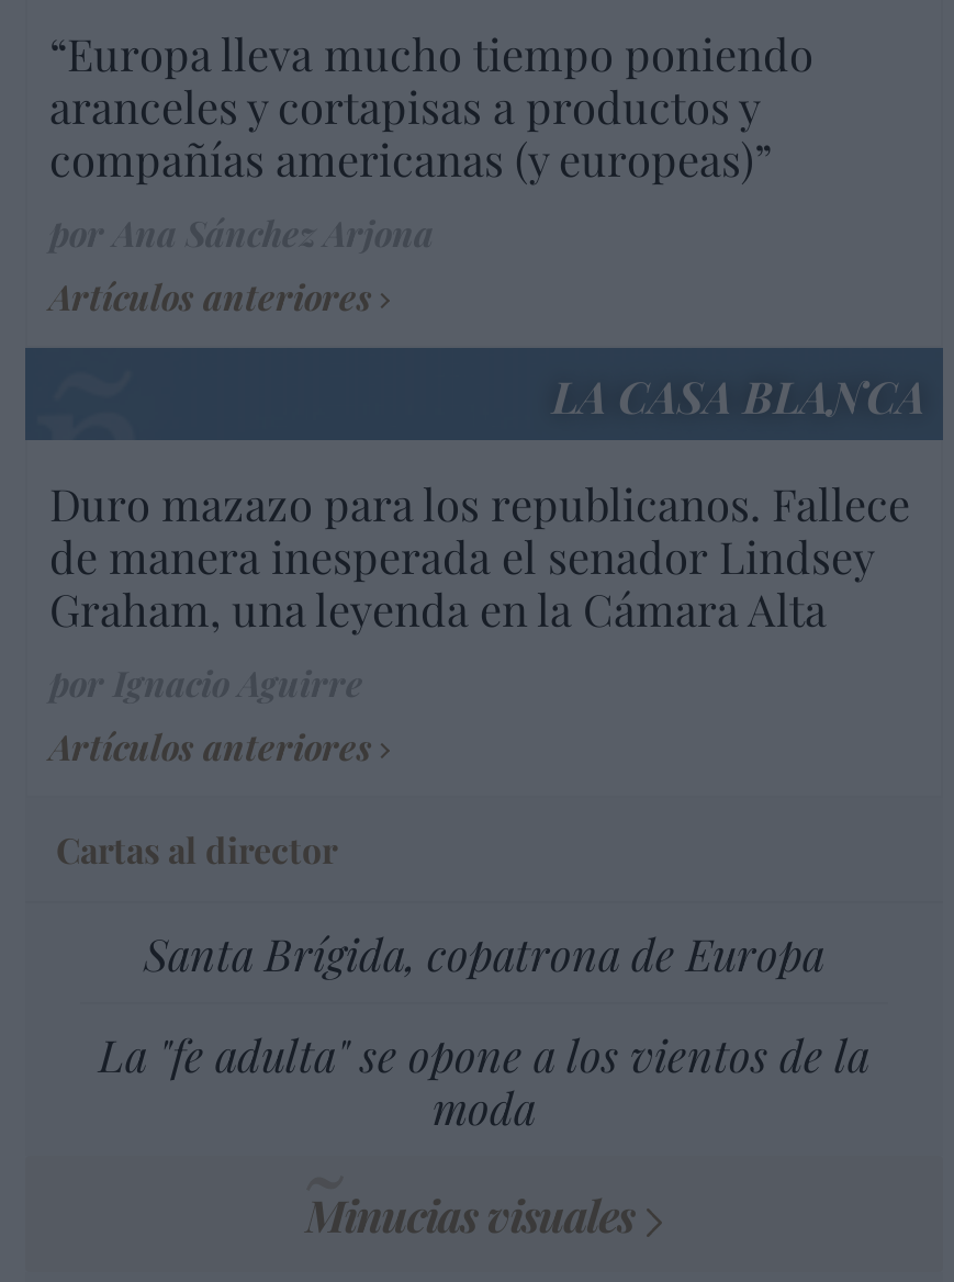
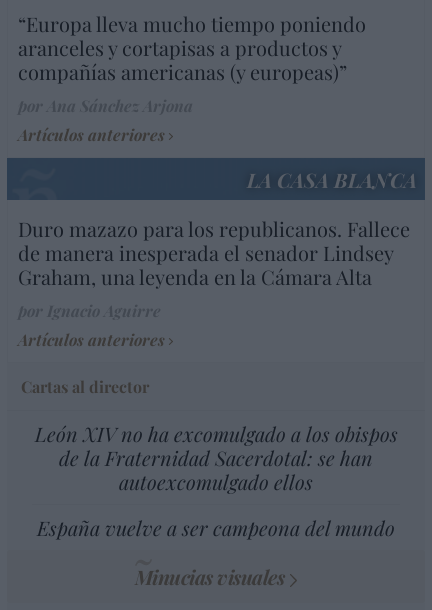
[144,924,824,983] Santa Brígida, copatrona de Europa -> [34,420,397,495] León XIV no ha excomulgado a los obispos | de la Fraternidad Sacerdotal: se han | autoexcomulgado ellos
[99,1025,869,1137] La "fe adulta" se opone a los vientos de la | moda -> [37,514,395,541] España vuelve a ser campeona del mundo

